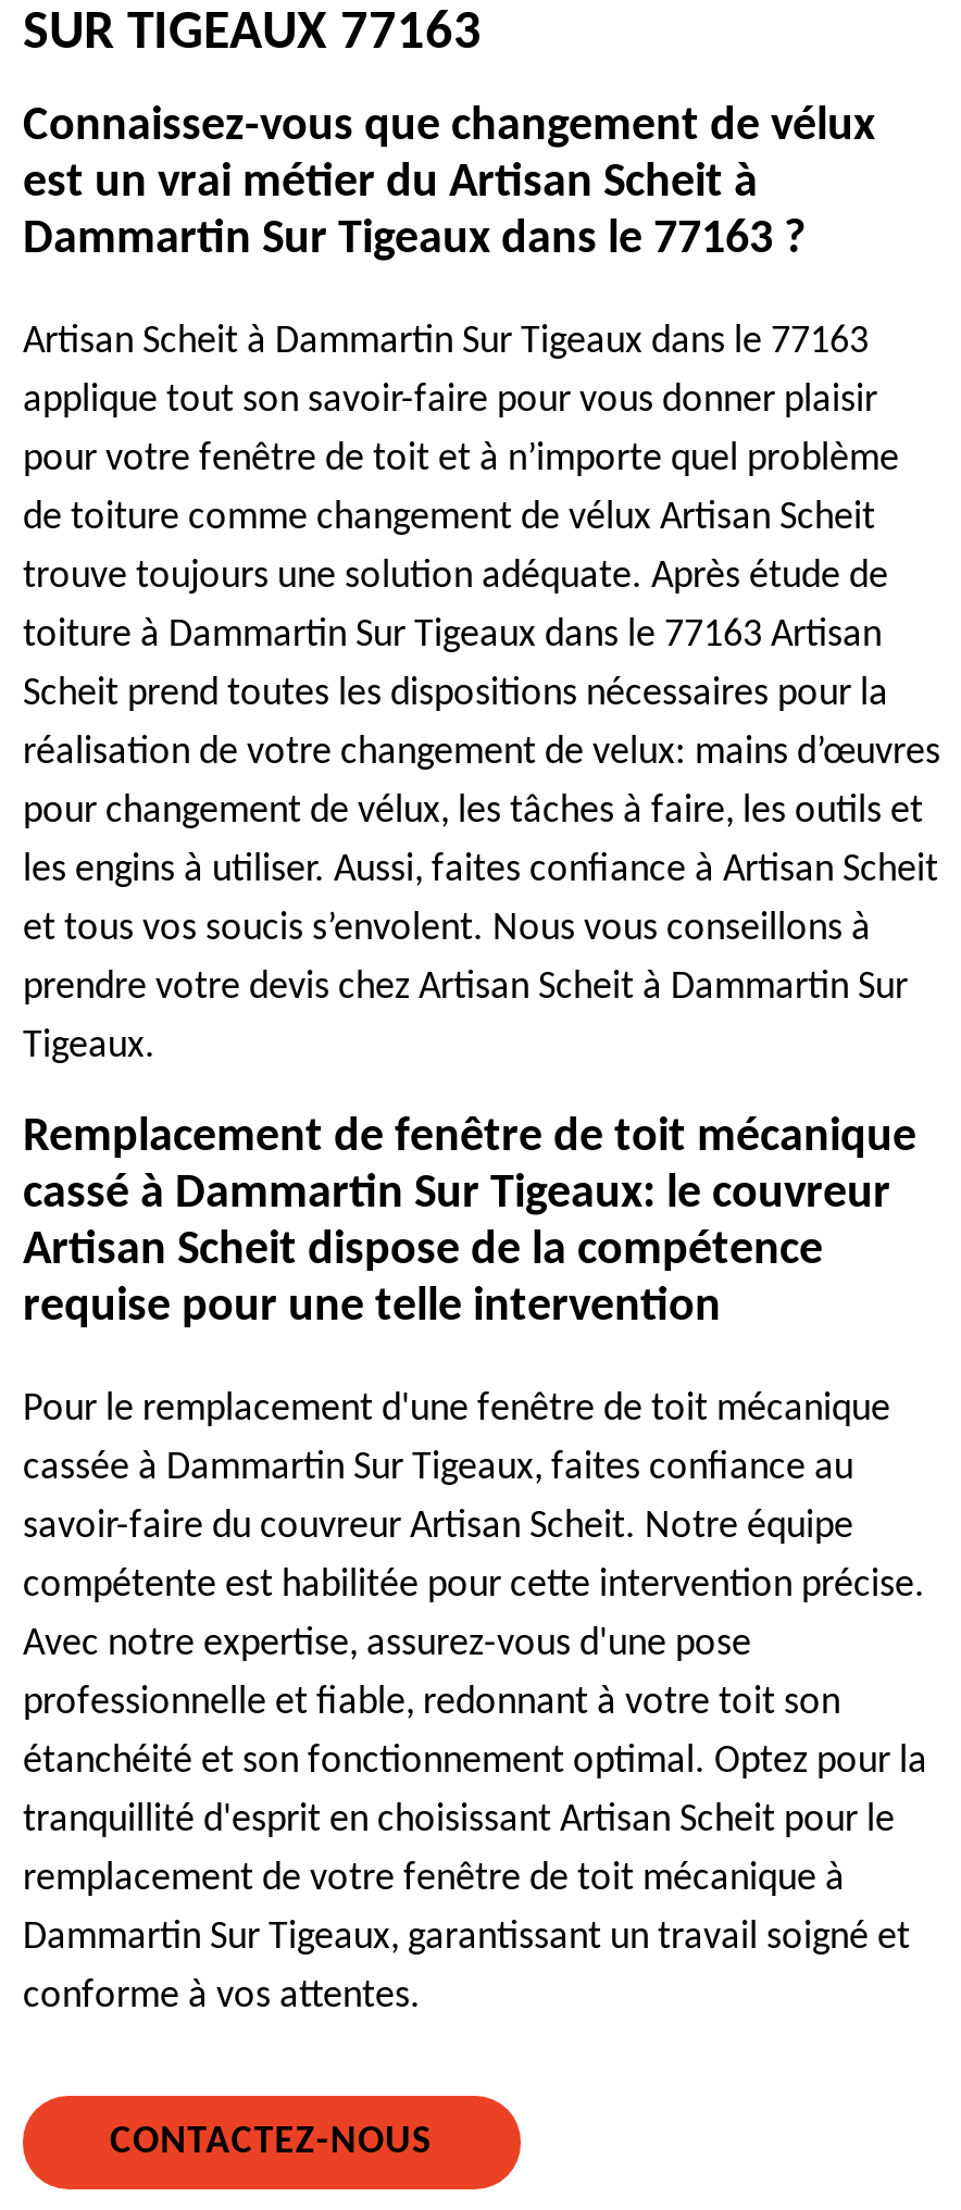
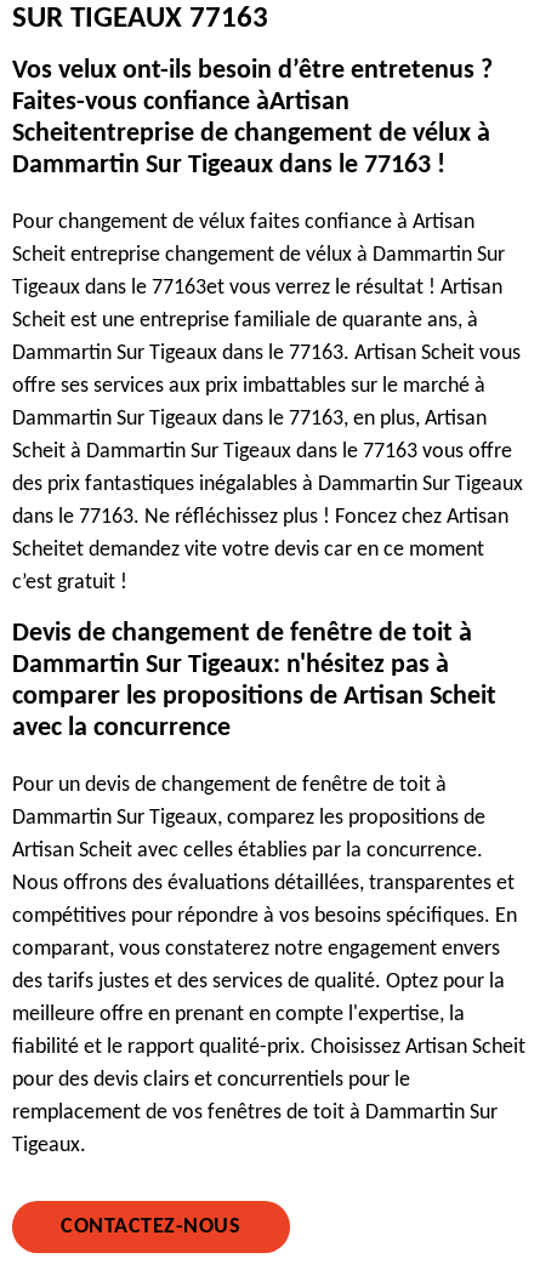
[23,102,940,1009] Connaissez-vous que changement de vélux | est un vrai métier du Artisan Scheit à | Dammartin Sur Tigeaux dans le 77163 ? | Artisan Scheit à Dammartin Sur Tigeaux dans le 77163 | applique tout son savoir-faire pour vous donner plaisir | pour votre fenêtre de toit et à n’importe quel problème | de toiture comme changement de vélux Artisan Scheit | trouve toujours une solution adéquate. Après étude de | toiture à Dammartin Sur Tigeaux dans le 77163 Artisan | Scheit prend toutes les dispositions nécessaires pour la | réalisation de votre changement de velux: mains d’œuvres | pour changement de vélux, les tâches à faire, les outils et | les engins à utiliser. Aussi, faites confiance à Artisan Scheit | et tous vos soucis s’envolent. Nous vous conseillons à | prendre votre devis chez Artisan Scheit à Dammartin Sur -> [12,57,525,1124] Vos velux ont-ils besoin d’être entretenus ? | Faites-vous confiance àArtisan | Scheitentreprise de changement de vélux à | Dammartin Sur Tigeaux dans le 77163 ! | Pour changement de vélux faites confiance à Artisan | Scheit entreprise changement de vélux à Dammartin Sur | Tigeaux dans le 77163et vous verrez le résultat ! Artisan | Scheit est une entreprise familiale de quarante ans, à | Dammartin Sur Tigeaux dans le 77163. Artisan Scheit vous | offre ses services aux prix imbattables sur le marché à | Dammartin Sur Tigeaux dans le 77163, en plus, Artisan | Scheit à Dammartin Sur Tigeaux dans le 77163 vous offre | des prix fantastiques inégalables à Dammartin Sur Tigeaux | dans le 77163. Ne réfléchissez plus ! Foncez chez Artisan | Scheitet demandez vite votre devis car en ce moment | c’est gratuit ! | Devis de changement de fenêtre de toit à | Dammartin Sur Tigeaux: n'hésitez pas à | comparer les propositions de Artisan Scheit | avec la concurrence | Pour un devis de changement de fenêtre de toit à | Dammartin Sur Tigeaux, comparez les propositions de | Artisan Scheit avec celles établies par la concurrence. | Nous offrons des évaluations détaillées, transparentes et | compétitives pour répondre à vos besoins spécifiques. En | comparant, vous constaterez notre engagement envers | des tarifs justes et des services de qualité. Optez pour la | meilleure offre en prenant en compte l'expertise, la | fiabilité et le rapport qualité-prix. Choisissez Artisan Scheit | pour des devis clairs et concurrentiels pour le | remplacement de vos fenêtres de toit à Dammartin Sur
moved [23,1026,155,1067] -> [12,1134,86,1157]: Tigeaux.
[23,1113,927,2018] Remplacement de fenêtre de toit mécanique | cassé à Dammartin Sur Tigeaux: le couvreur | Artisan Scheit dispose de la compétence | requise pour une telle intervention | Pour le remplacement d'une fenêtre de toit mécanique | cassée à Dammartin Sur Tigeaux, faites confiance au | savoir-faire du couvreur Artisan Scheit. Notre équipe | compétente est habilitée pour cette intervention précise. | Avec notre expertise, assurez-vous d'une pose | professionnelle et fiable, redonnant à votre toit son | étanchéité et son fonctionnement optimal. Optez pour la | tranquillité d'esprit en choisissant Artisan Scheit pour le | remplacement de votre fenêtre de toit mécanique à | Dammartin Sur Tigeaux, garantissant un travail soigné et | conforme à vos attentes. -> none

